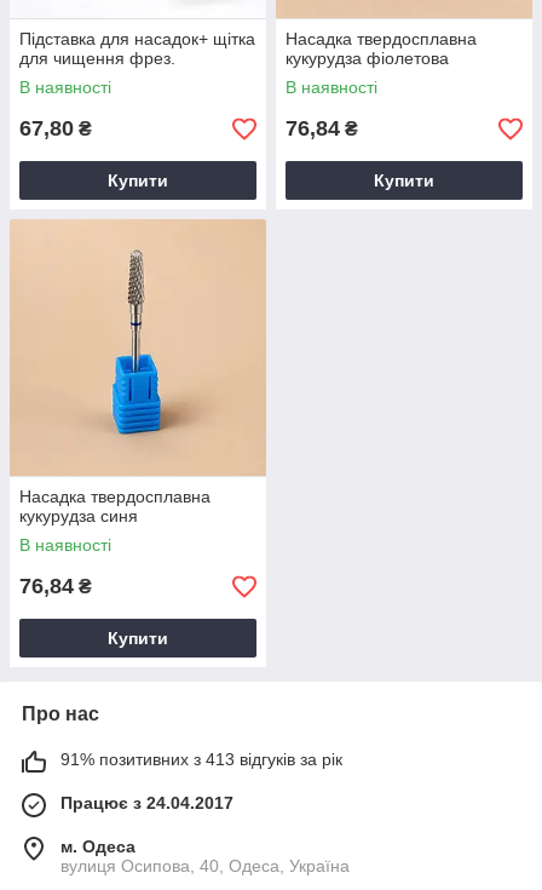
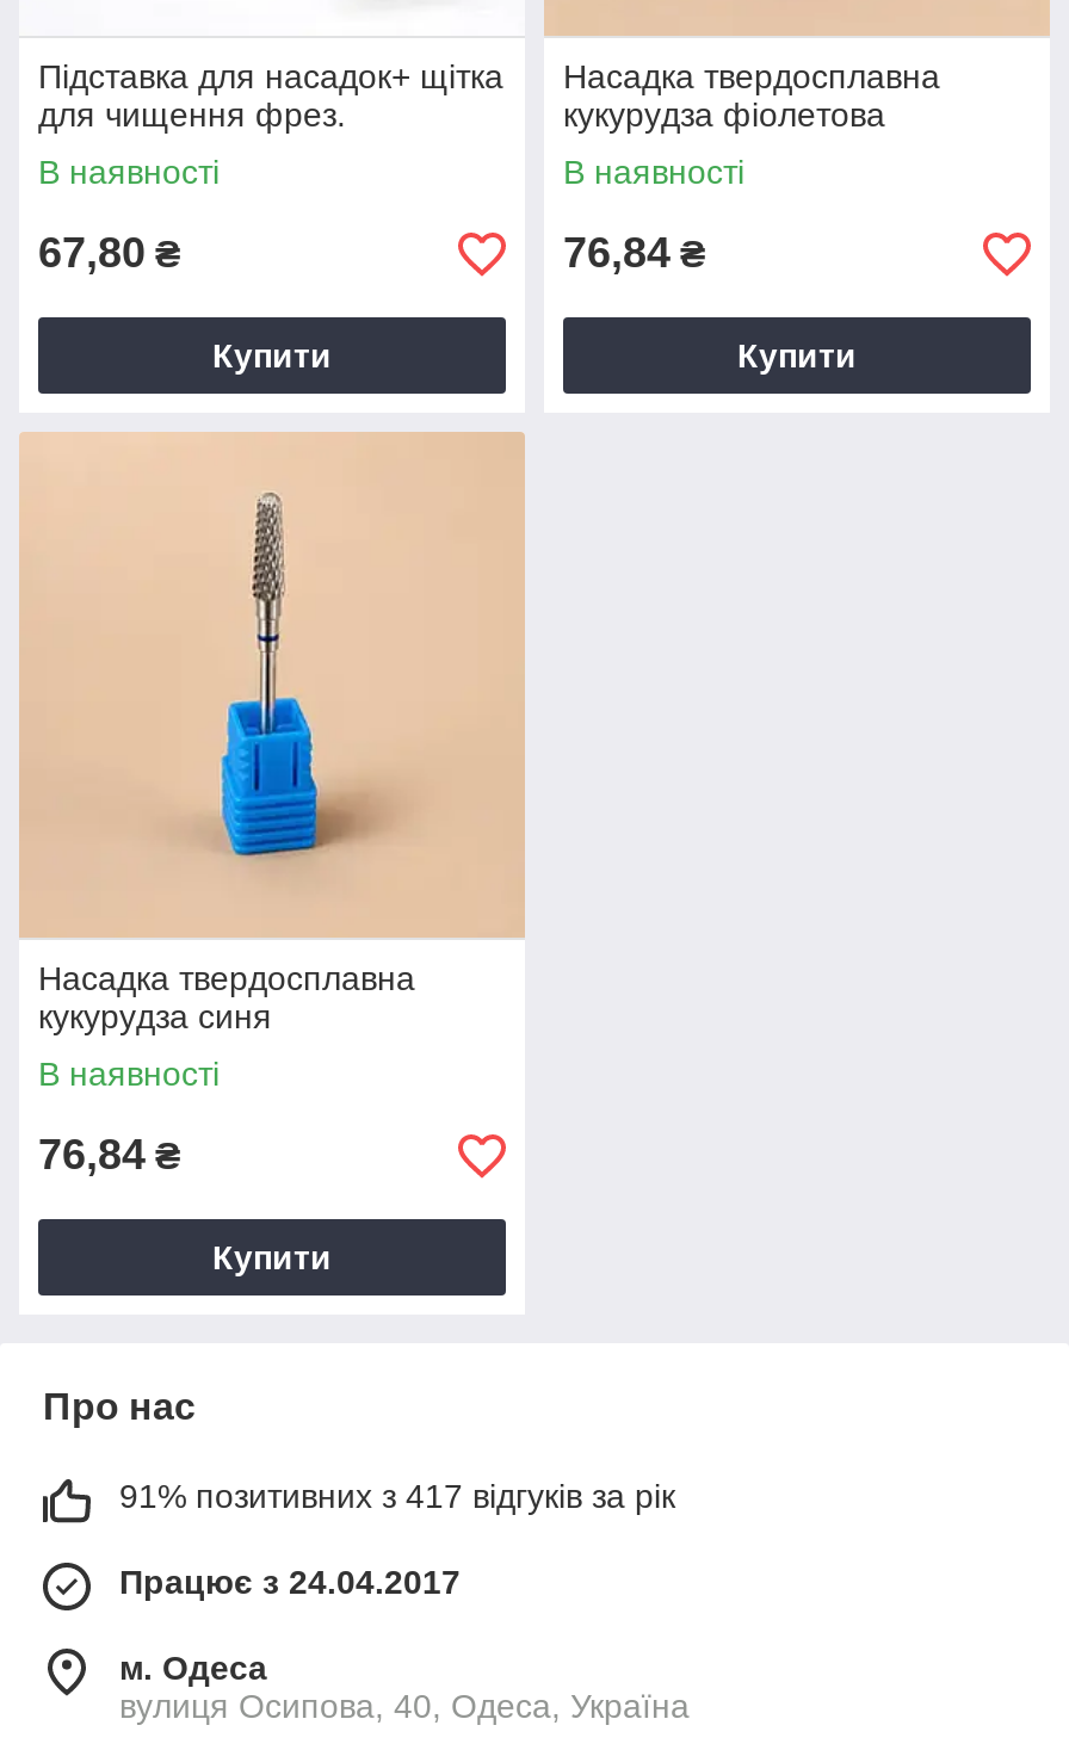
[60,750,342,769] 91% позитивних з 413 відгуків за рік -> [119,1478,675,1516] 91% позитивних з 417 відгуків за рік

